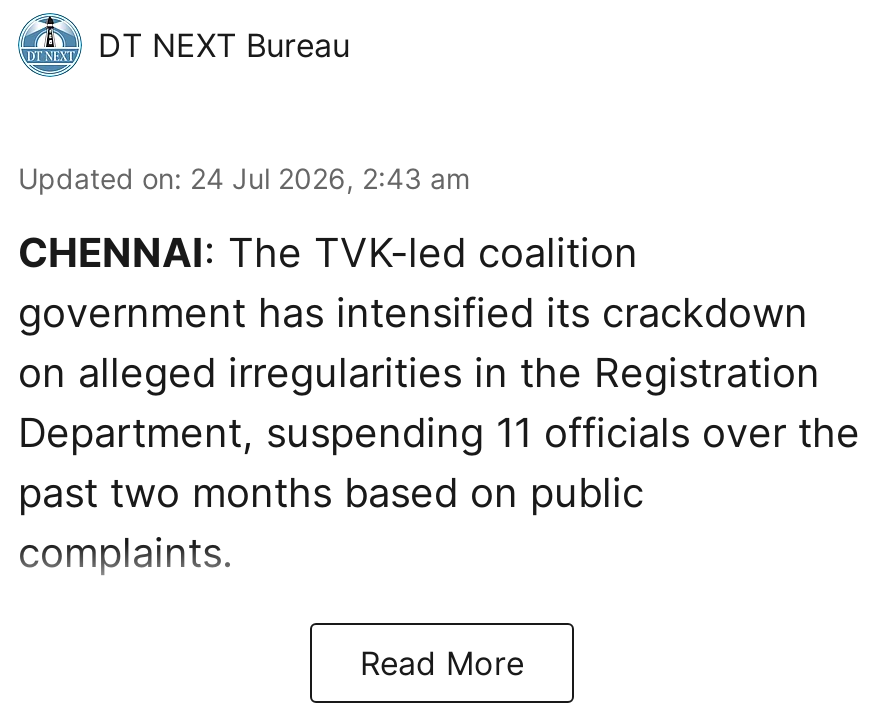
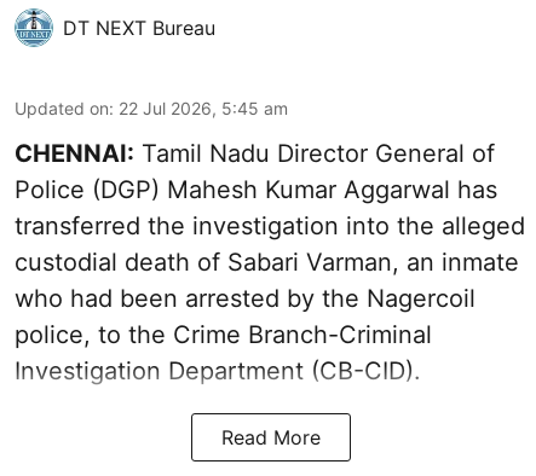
[18,162,470,196] Updated on: 24 Jul 2026, 2:43 am -> [15,98,288,119] Updated on: 22 Jul 2026, 5:45 am
[18,230,860,578] CHENNAI: The TVK-led coalition | government has intensified its crackdown | on alleged irregularities in the Registration | Department, suspending 11 officials over the | past two months based on public | complaints. -> [15,139,525,386] CHENNAI: Tamil Nadu Director General of | Police (DGP) Mahesh Kumar Aggarwal has | transferred the investigation into the alleged | custodial death of Sabari Varman, an inmate | who had been arrested by the Nagercoil | police, to the Crime Branch-Criminal | Investigation Department (CB-CID).

